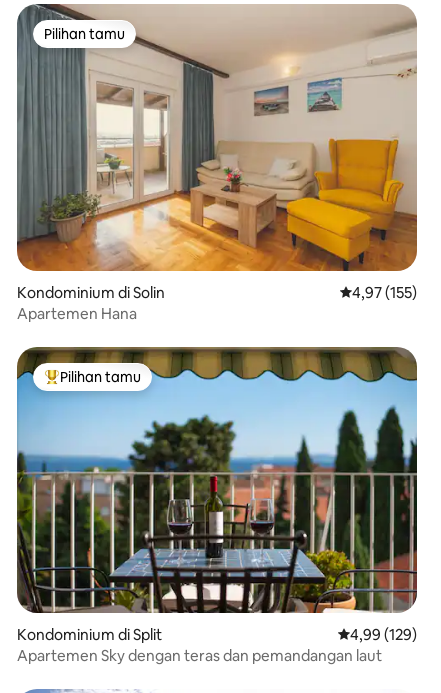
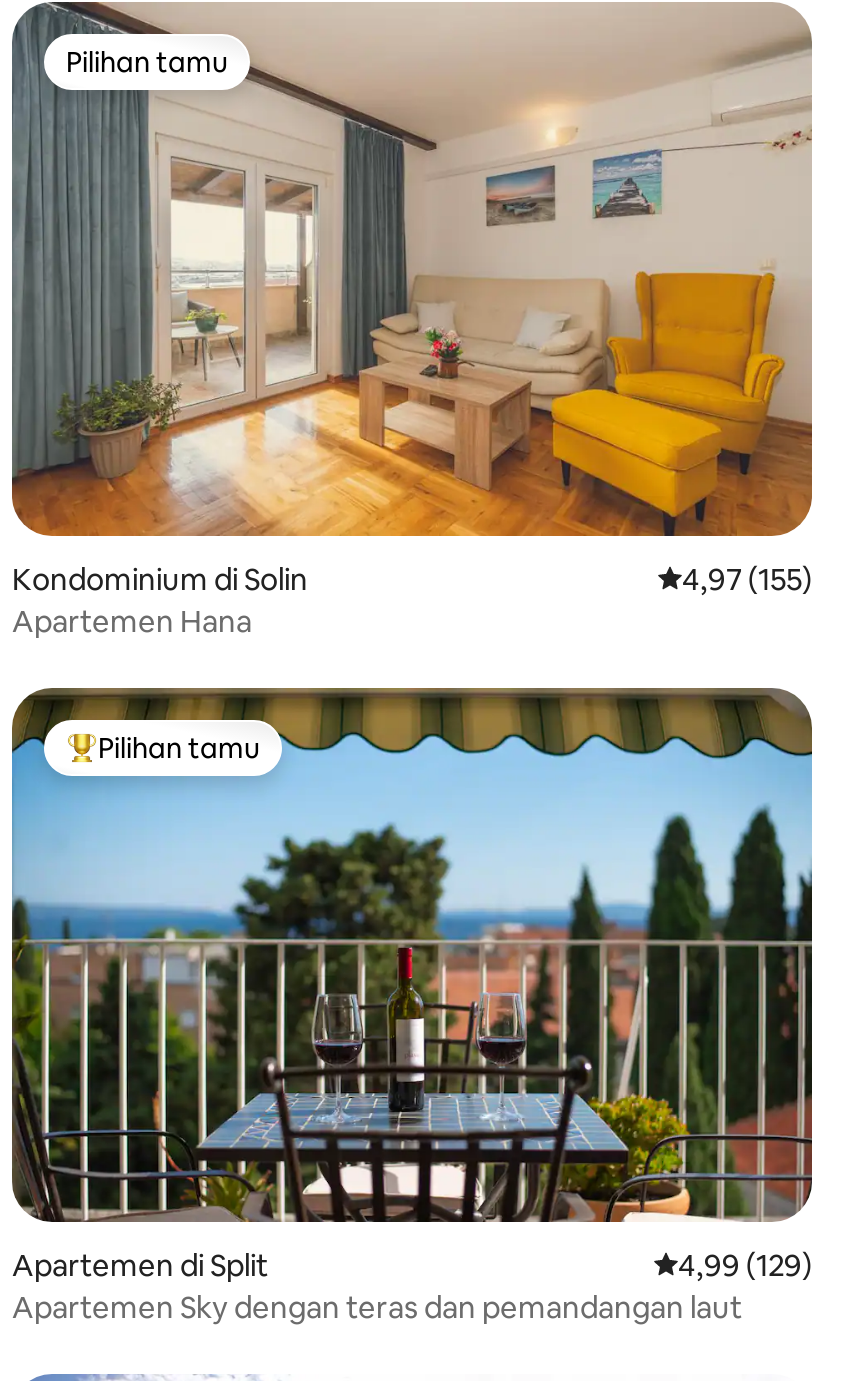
[17,625,162,644] Kondominium di Split -> [12,1245,268,1283] Apartemen di Split

